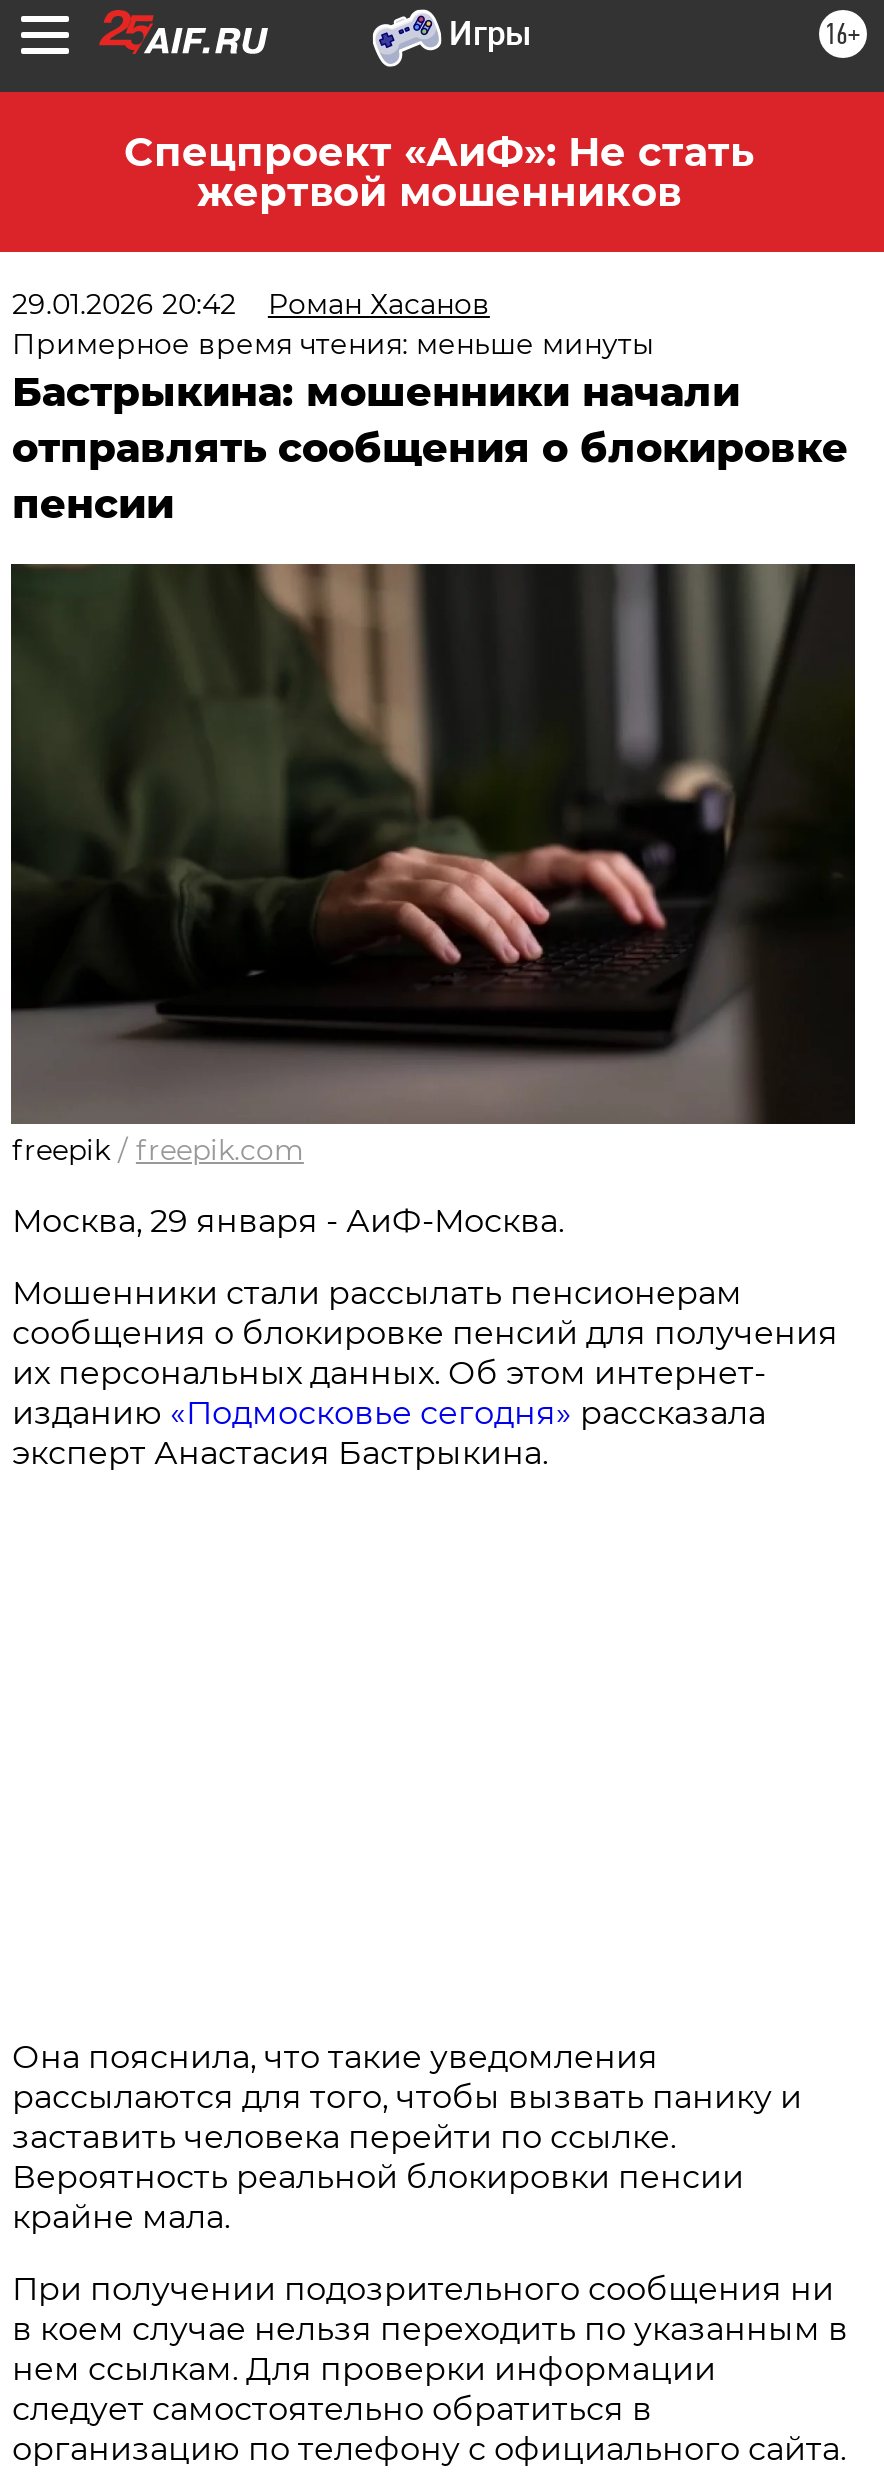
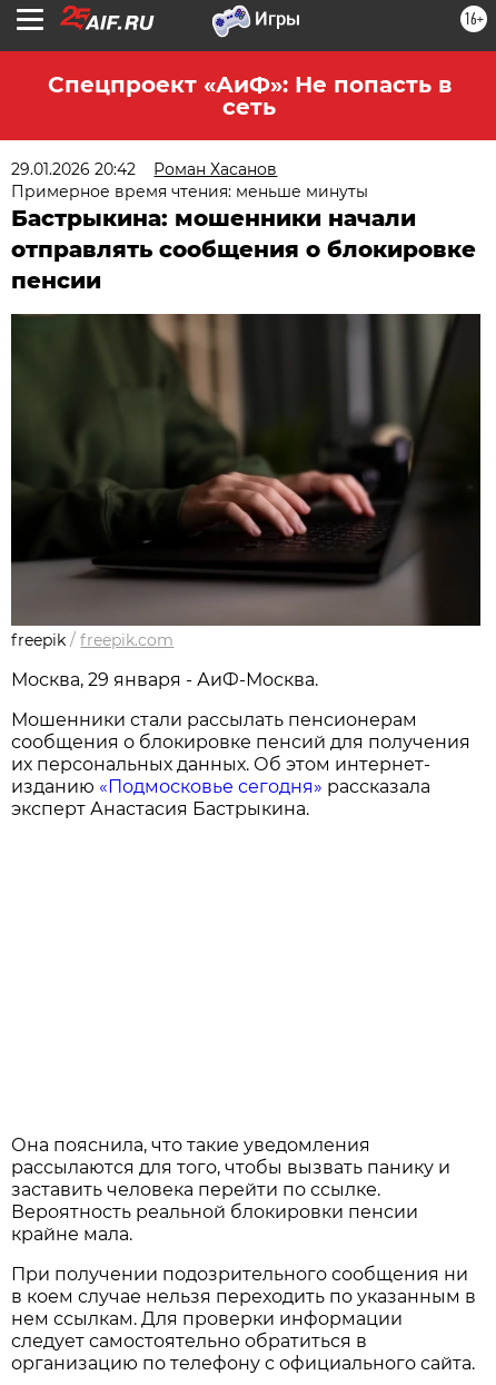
[124,128,754,216] Спецпроект «АиФ»: Не стать | жертвой мошенников -> [47,71,451,120] Спецпроект «АиФ»: Не попасть в | сеть

